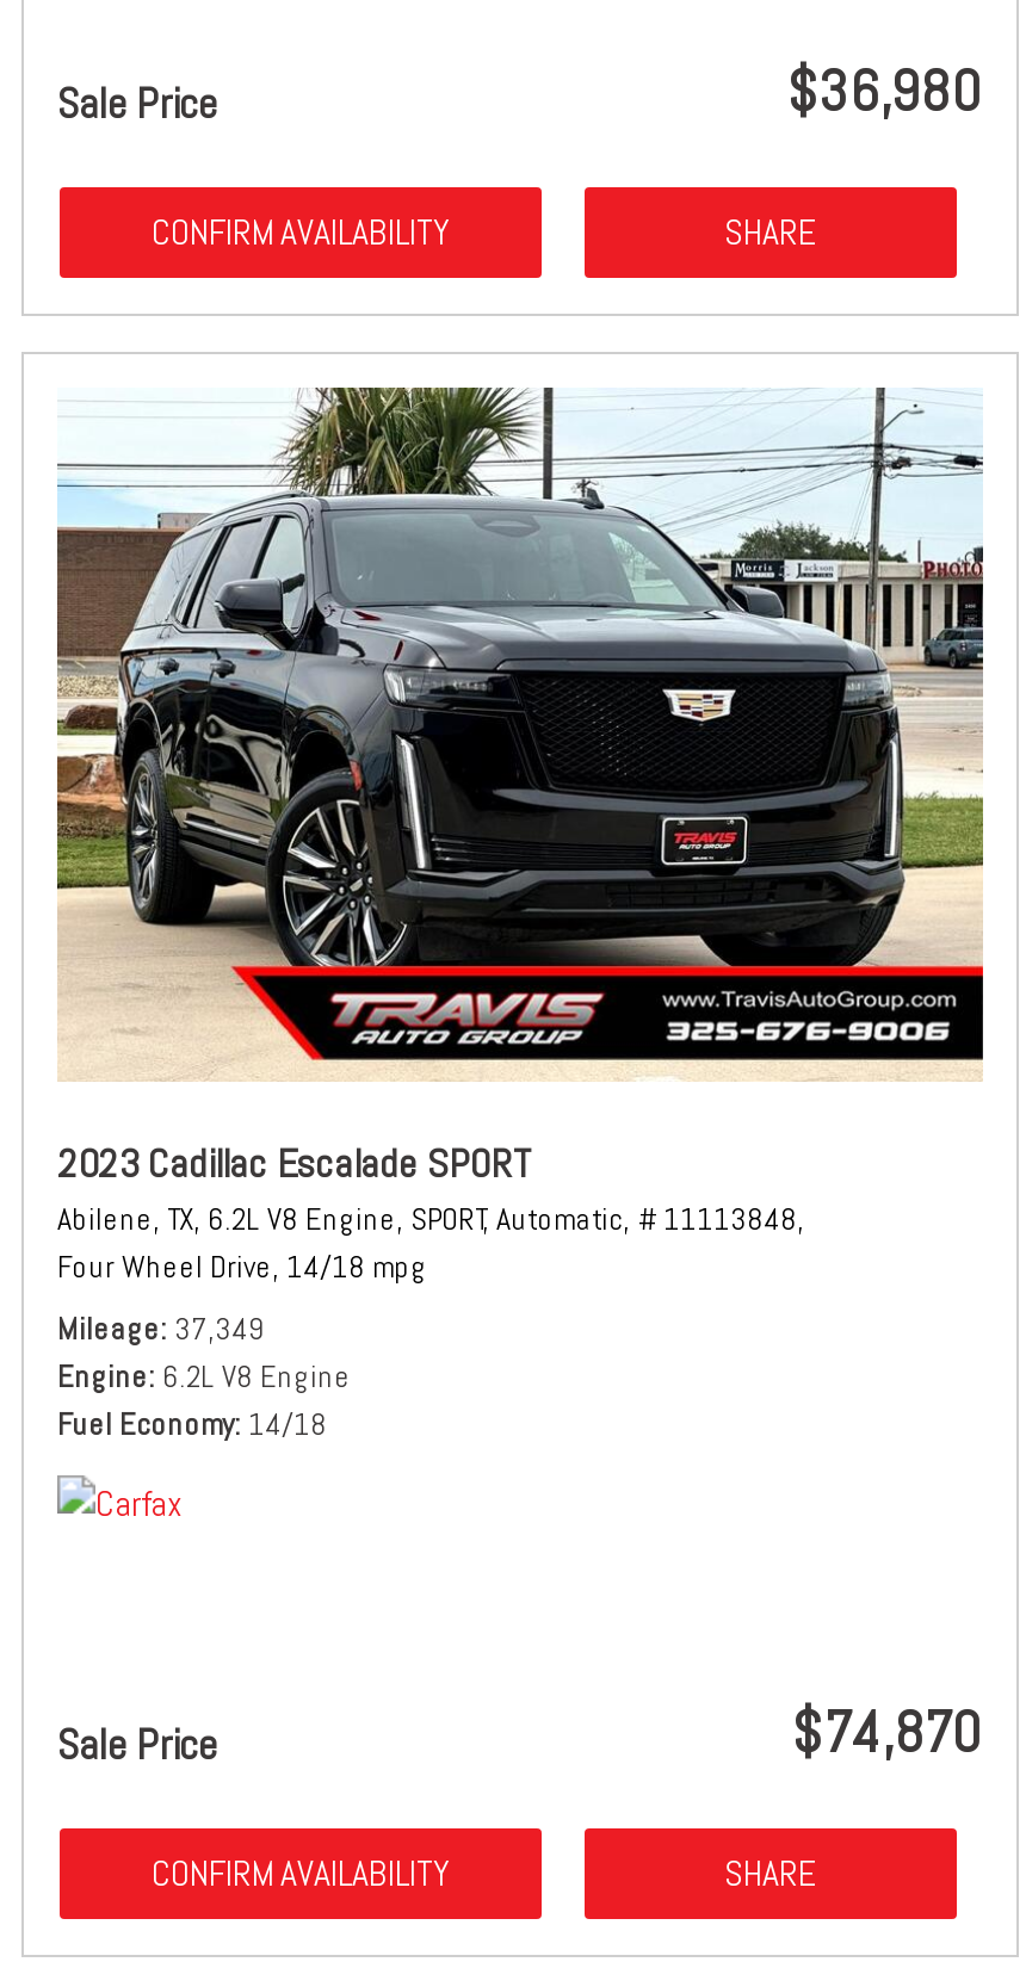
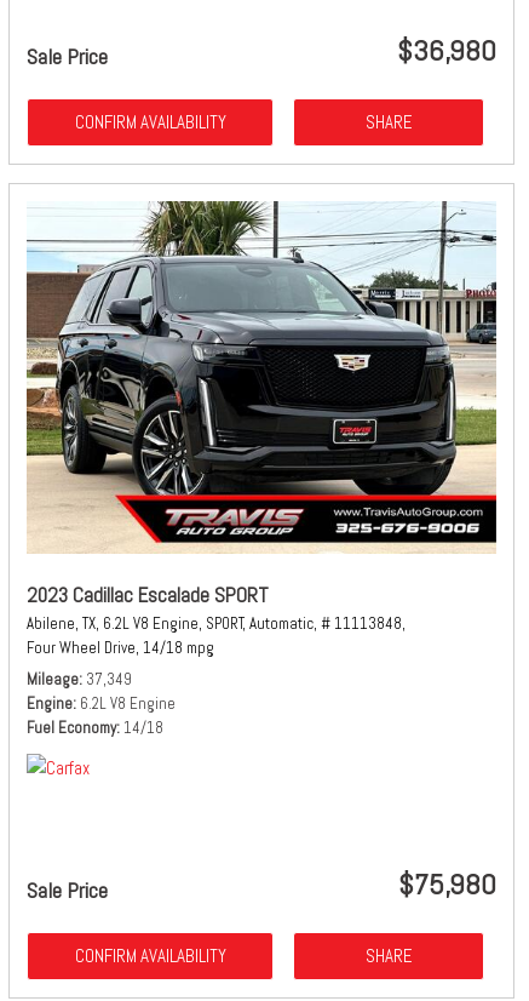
[792,1695,983,1769] $74,870 -> [398,865,496,903] $75,980

